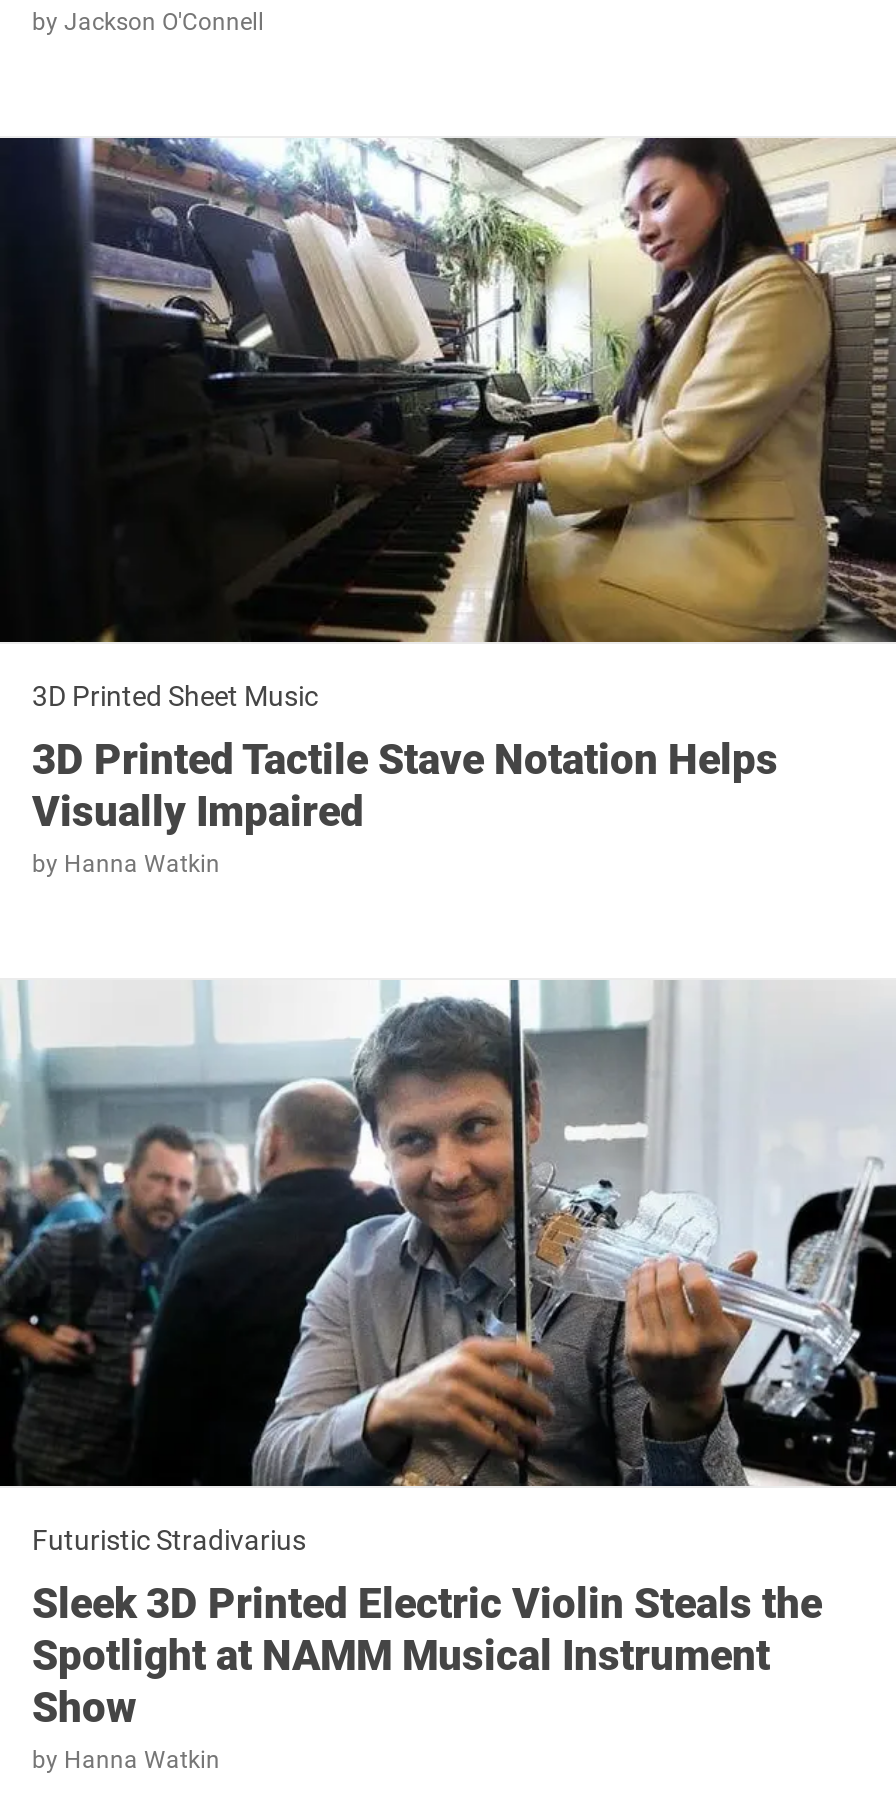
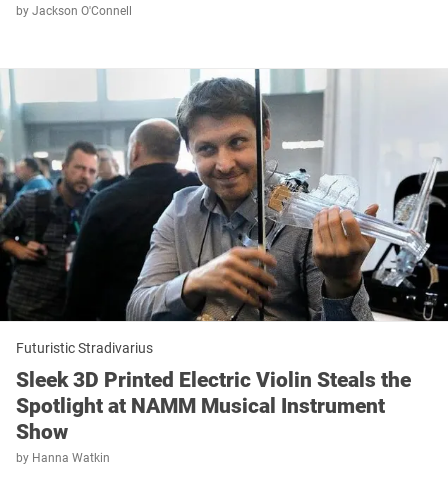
[6,136,890,878] [image] | 3D Printed Sheet Music | 3D Printed Tactile Stave Notation Helps | Visually Impaired | by Hanna Watkin -> none

